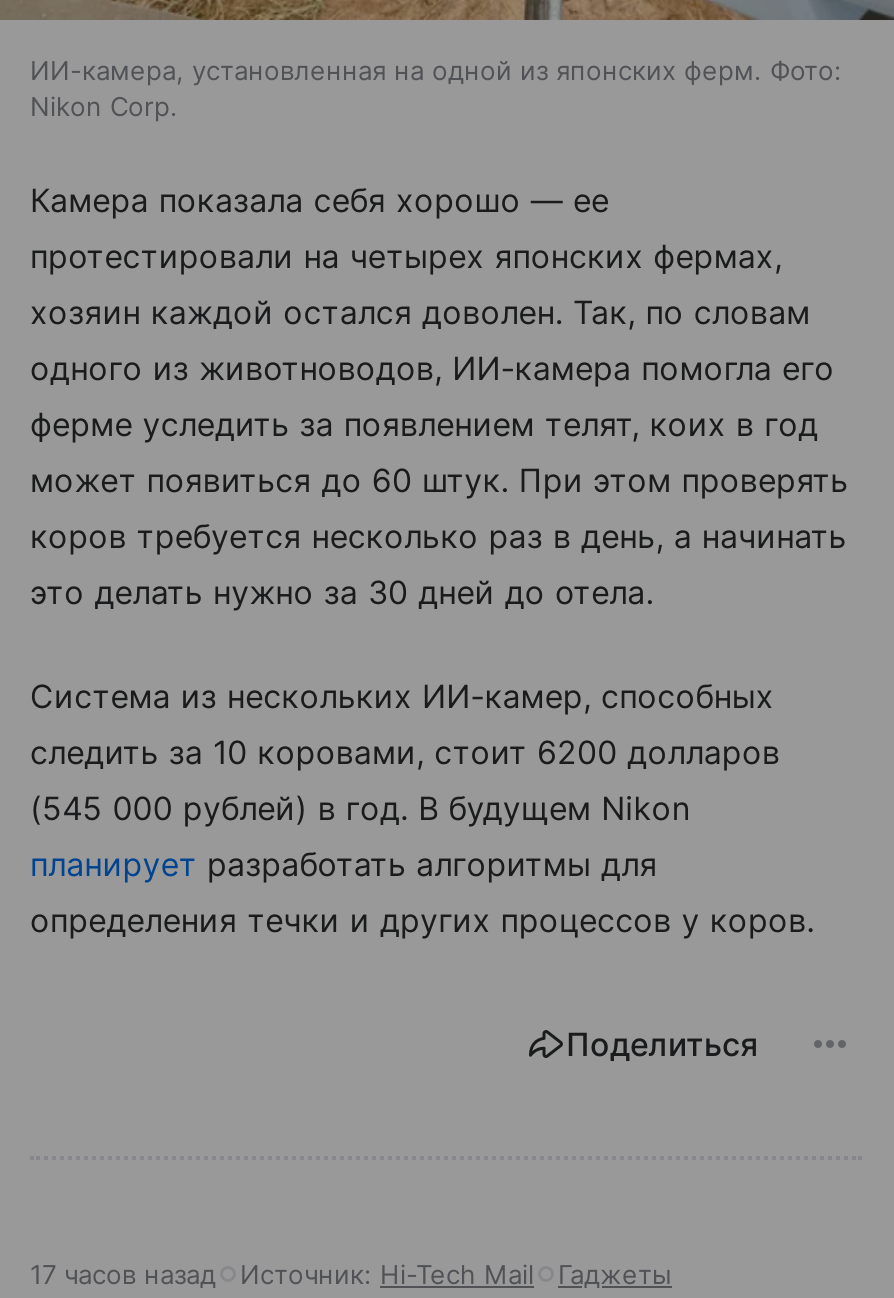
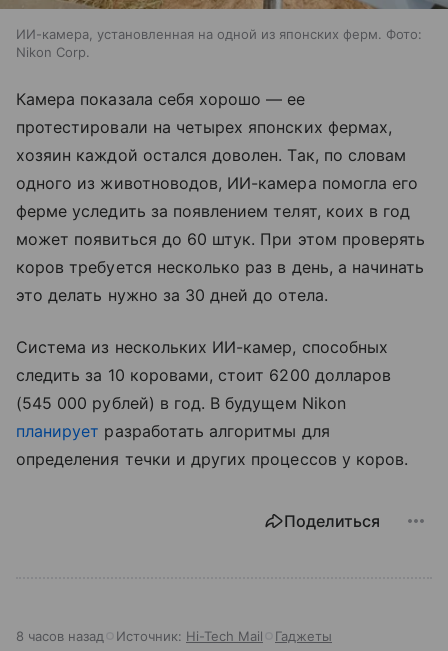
[30,1257,672,1289] 17 часов назад Источник: Hi-Tech Mail Гаджеты -> [16,628,332,644] 8 часов назад Источник: Hi-Tech Mail Гаджеты

